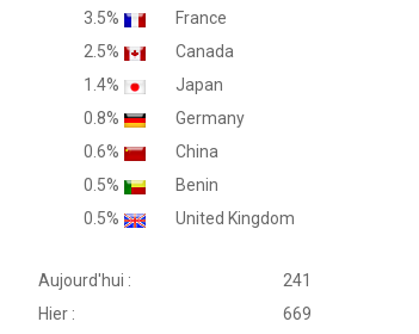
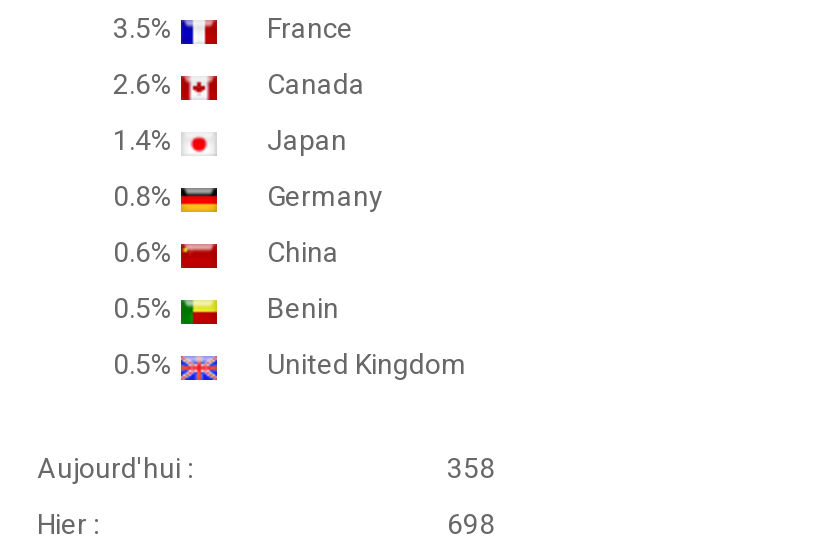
[84,42,119,61] 2.5% -> [113,69,173,101] 2.6%
[283,271,312,290] 241 -> [447,453,495,485] 358
[283,305,312,324] 669 -> [447,509,495,541] 698

